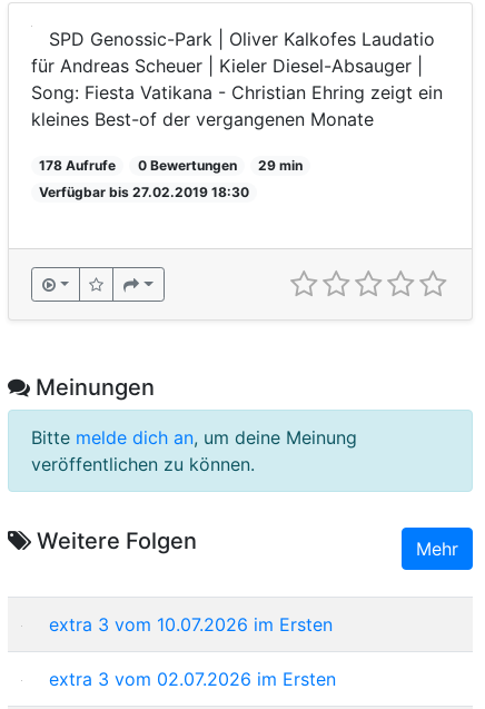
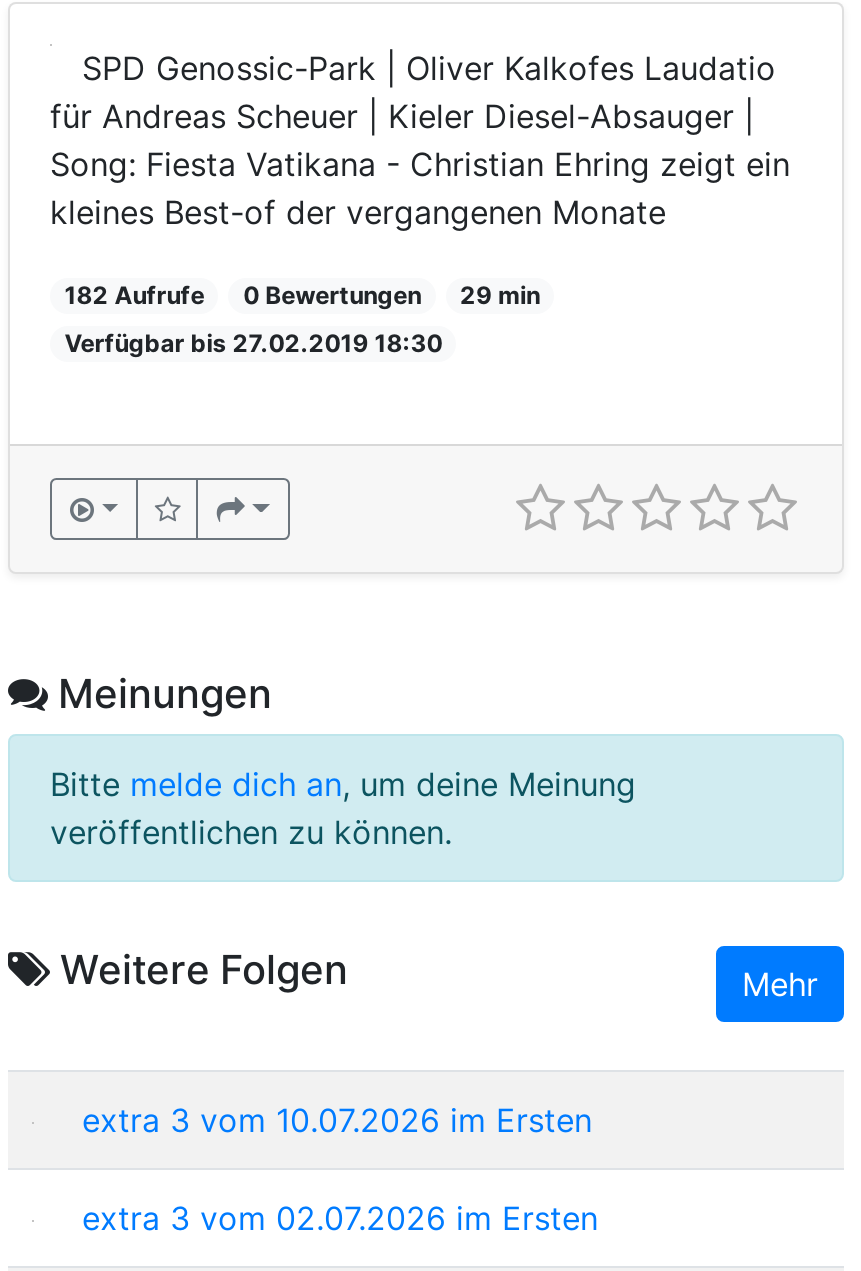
[39,156,116,173] 178 Aufrufe -> [64,279,204,309] 182 Aufrufe

